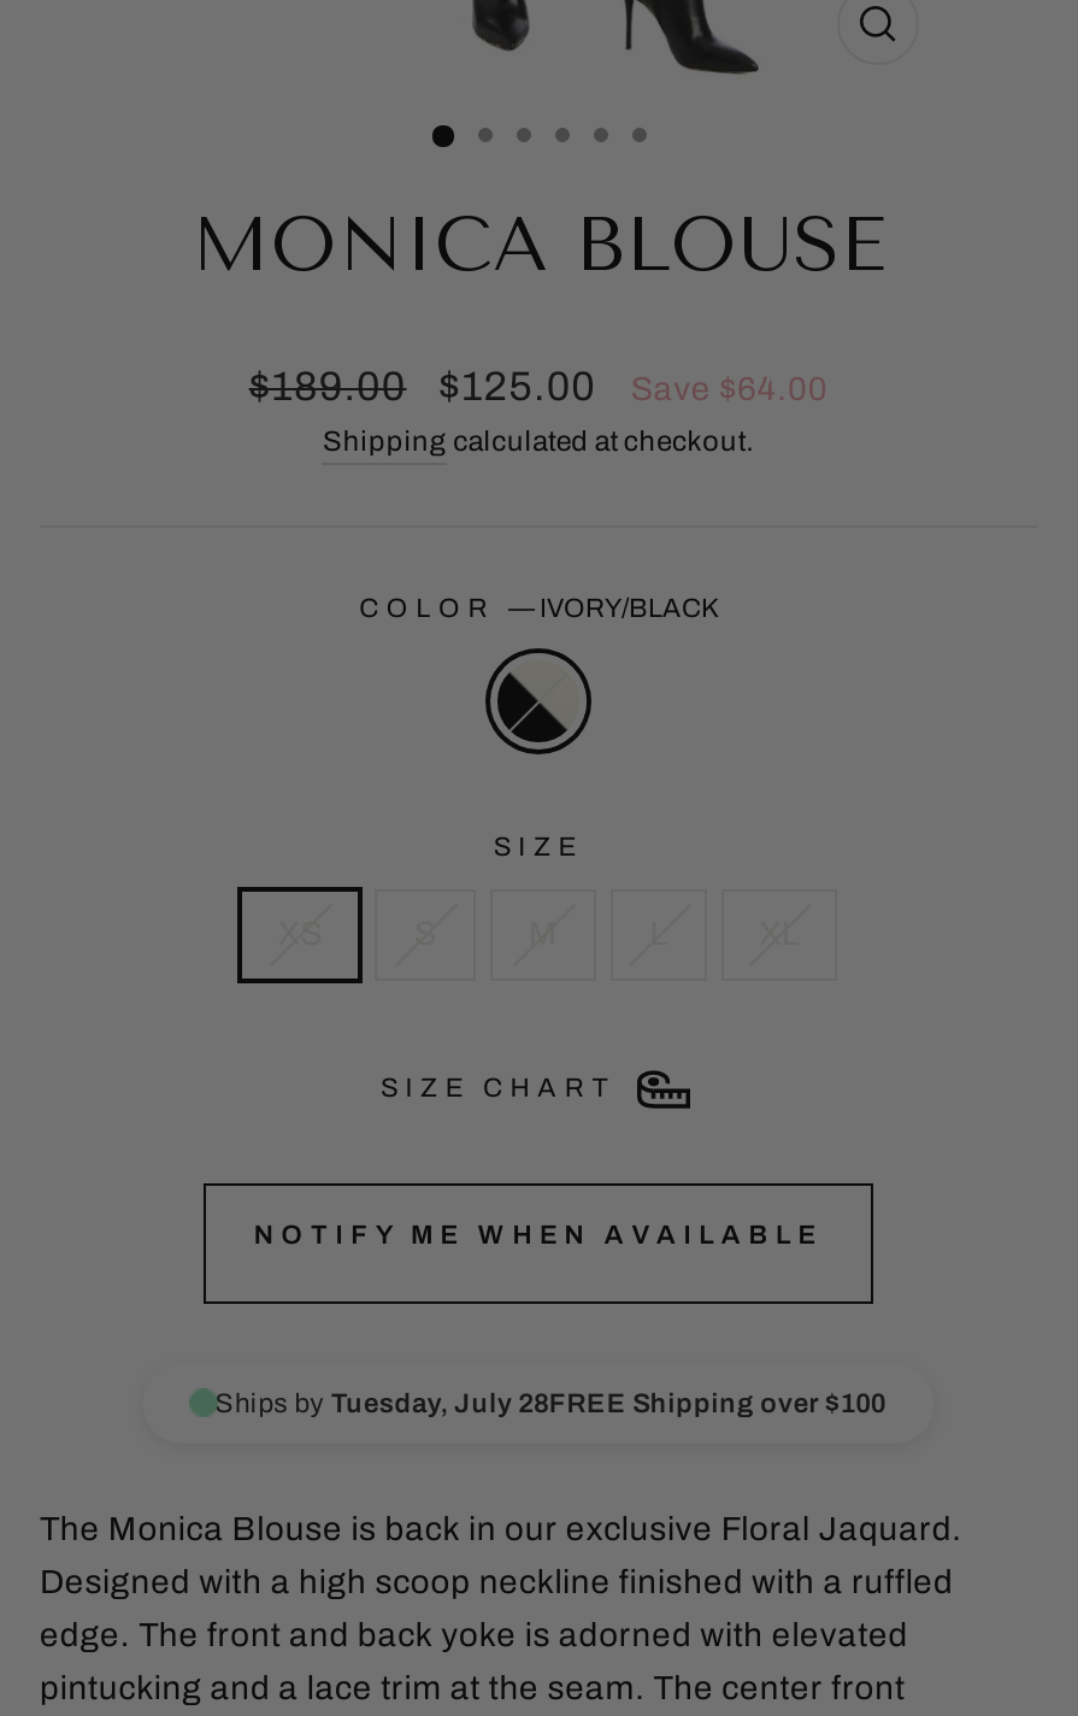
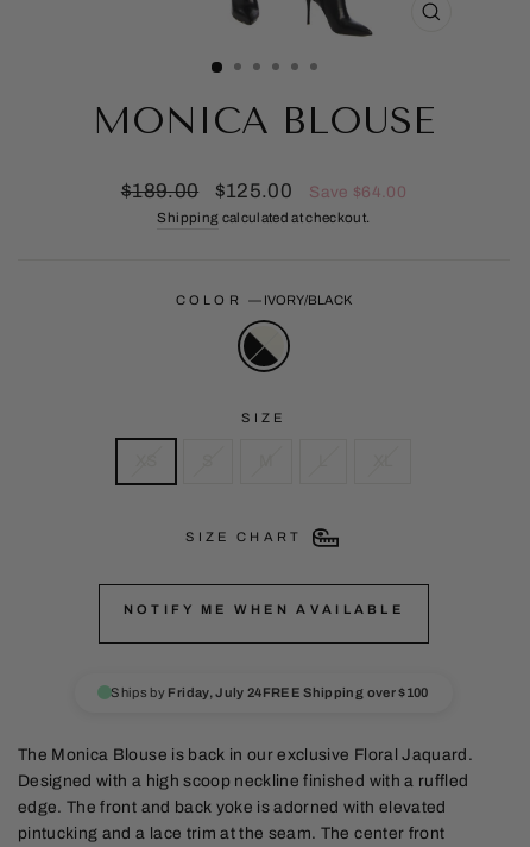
[215,1388,886,1417] Ships by Tuesday, July 28FREE Shipping over $100 -> [111,685,429,699] Ships by Friday, July 24FREE Shipping over $100

